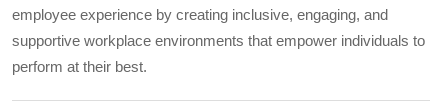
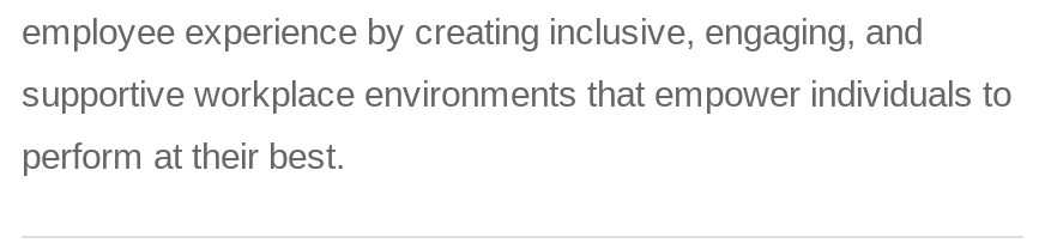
[12,32,425,49] supportive workplace environments that empower individuals to -> [22,74,1011,115] upportive workplace environments that empower individuals to

